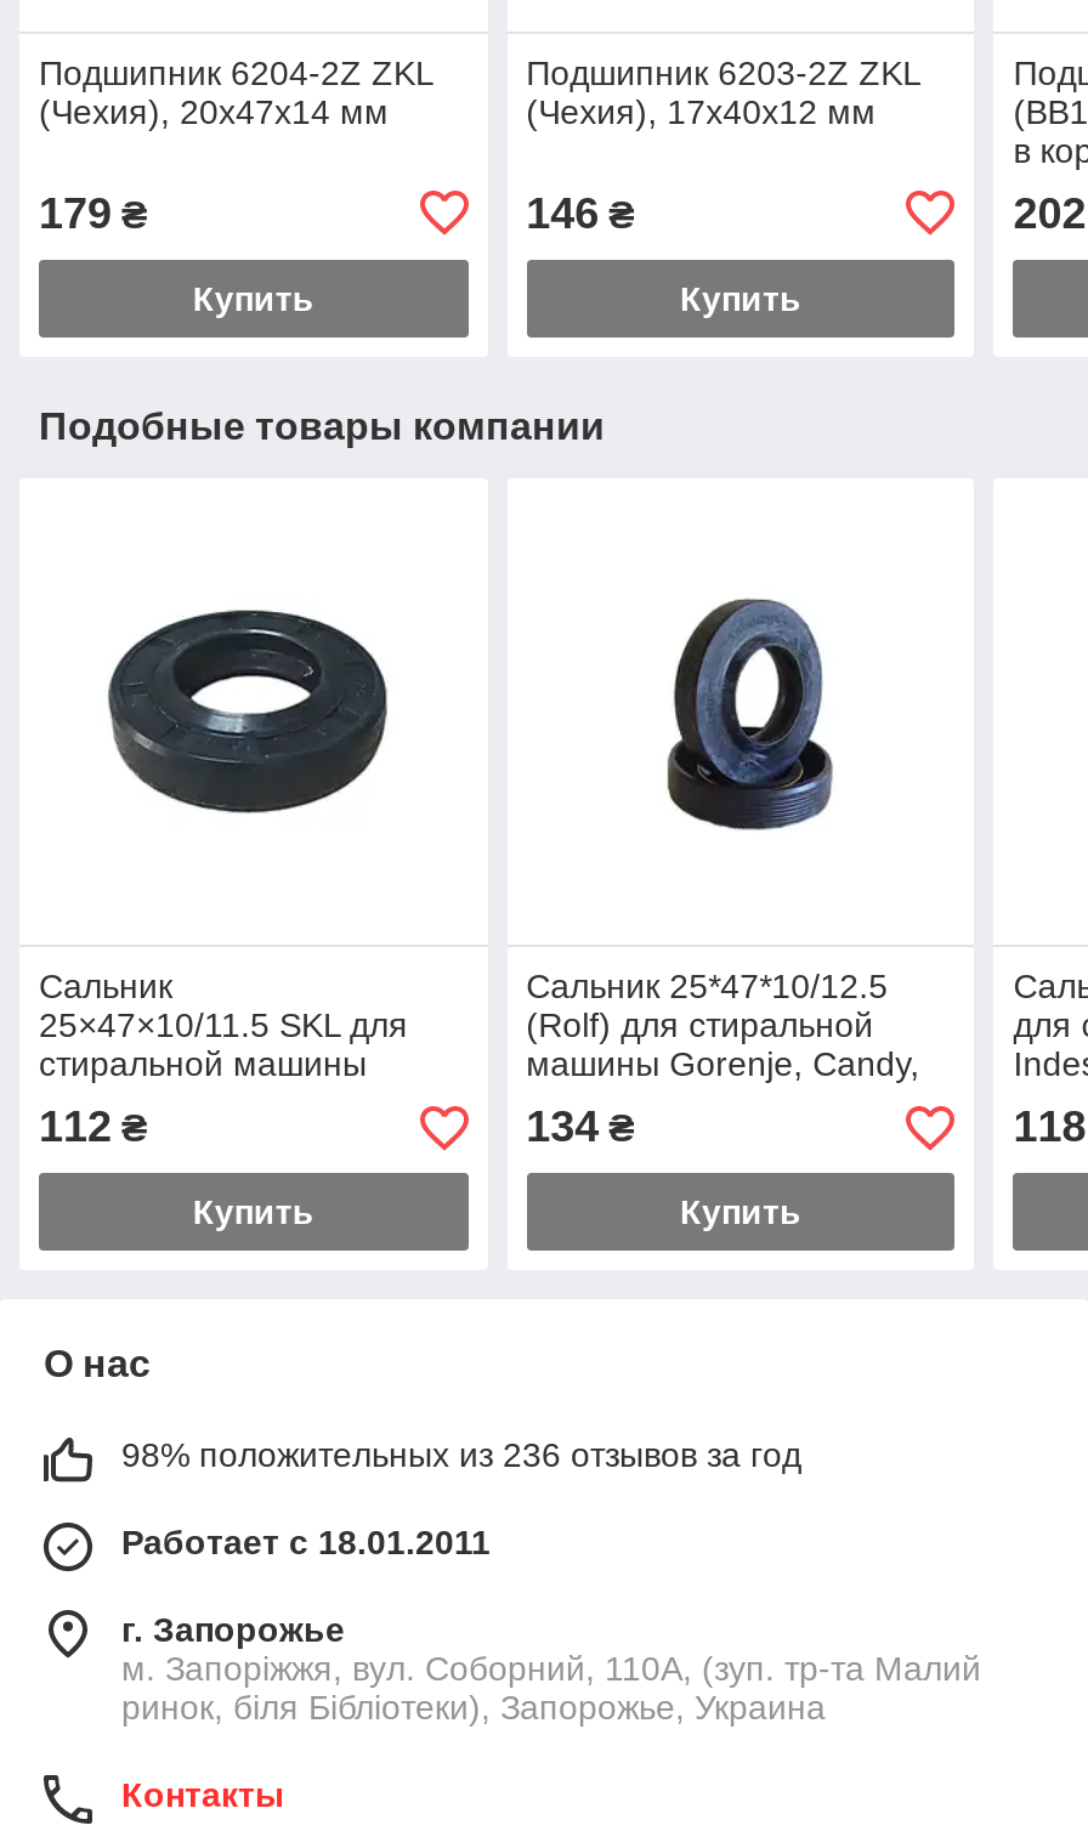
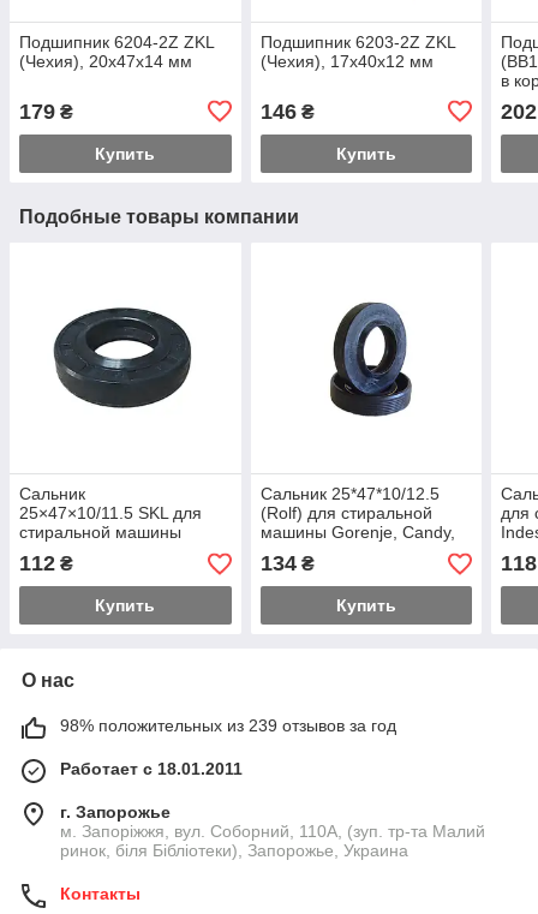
[121,1436,801,1475] 98% положительных из 236 отзывов за год -> [60,716,396,736] 98% положительных из 239 отзывов за год

